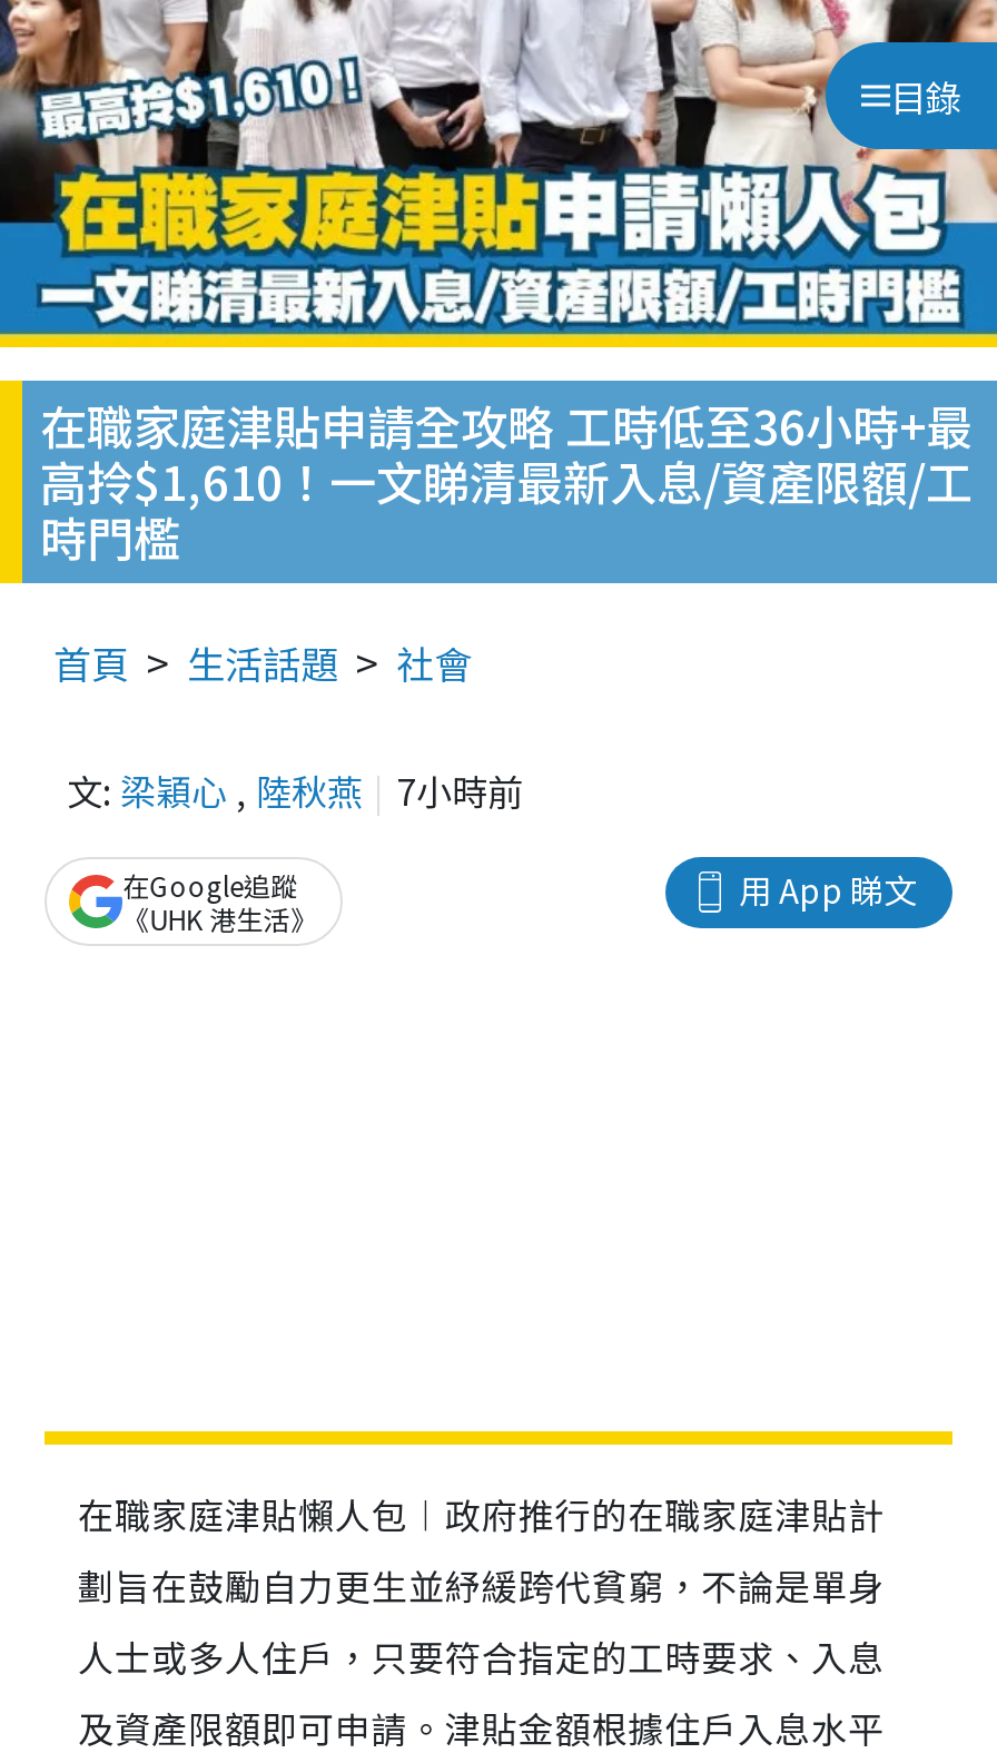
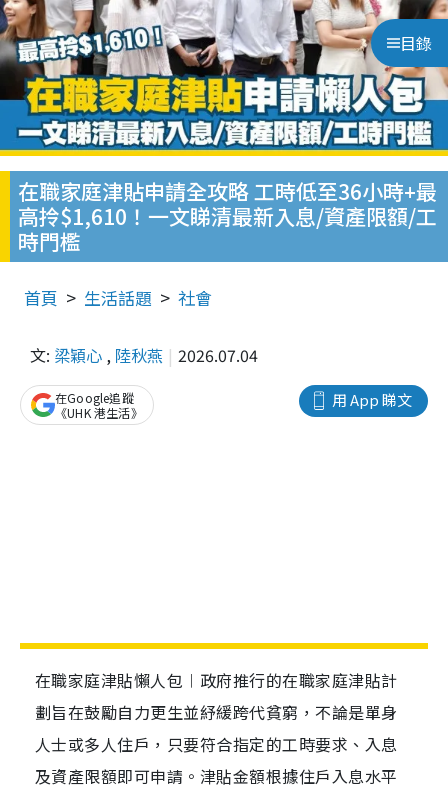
[67,764,523,818] 文:梁穎心,陸秋燕 7小時前 -> [30,343,258,367] 文:梁穎心,陸秋燕 2026.07.04

